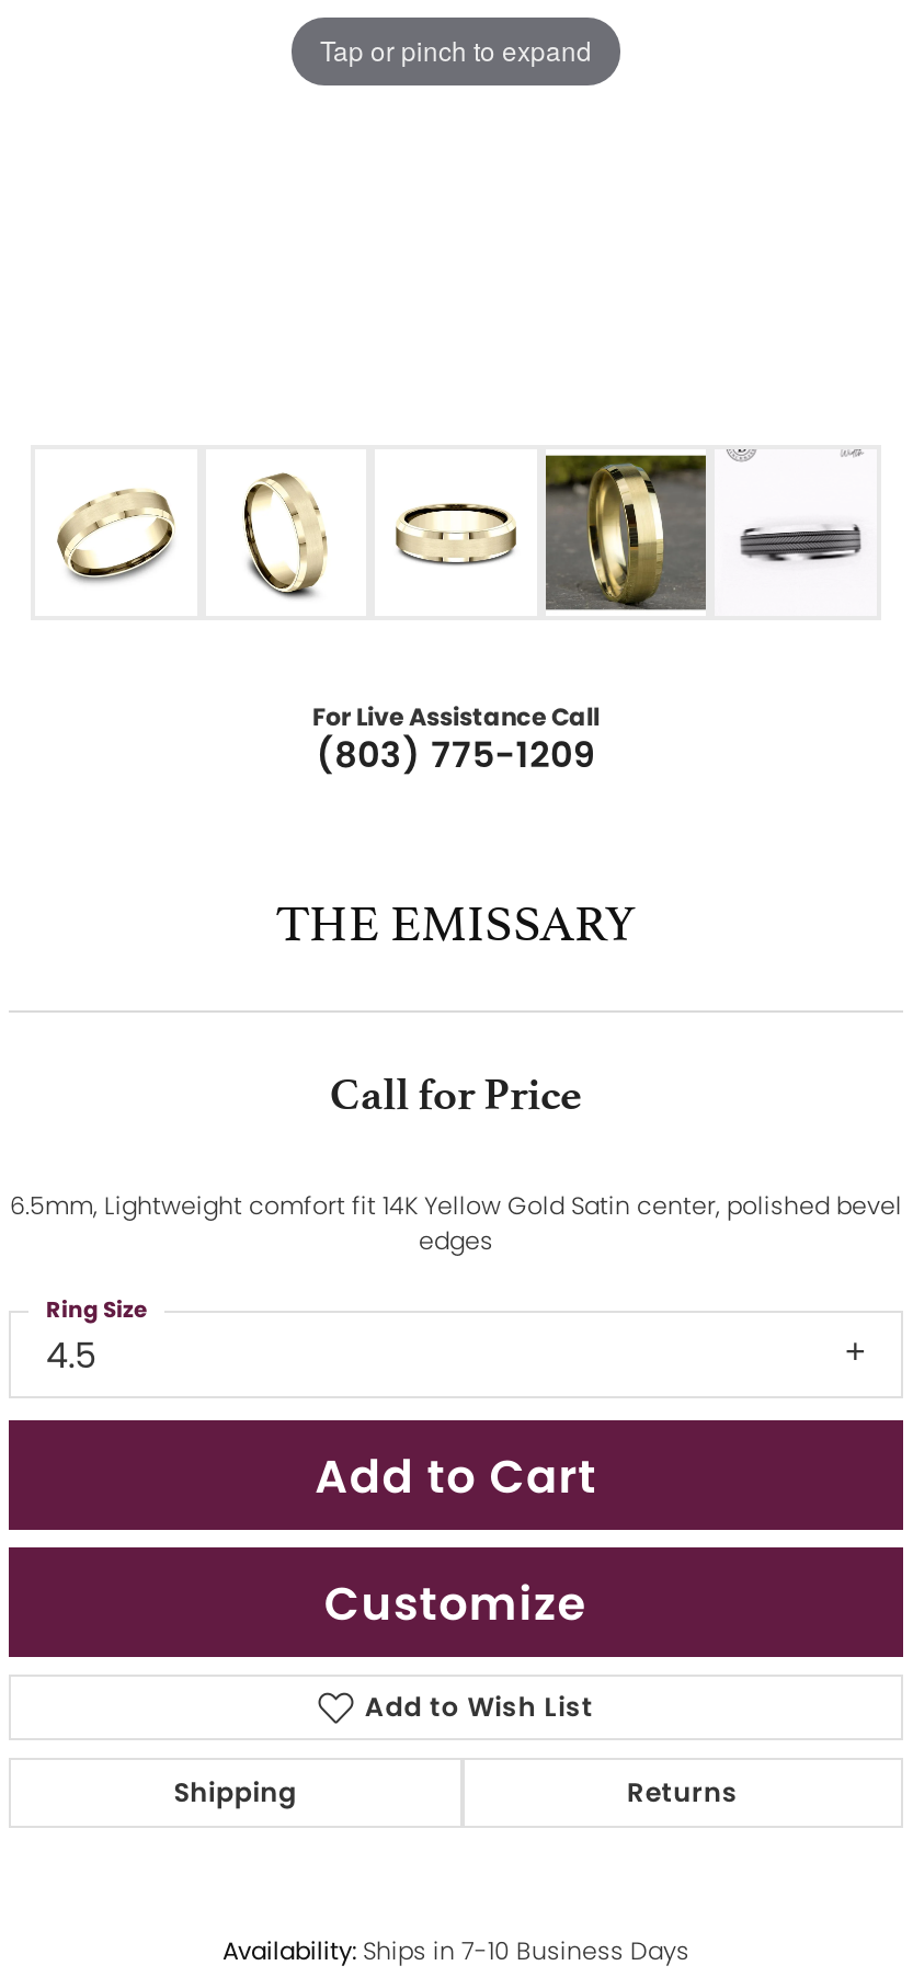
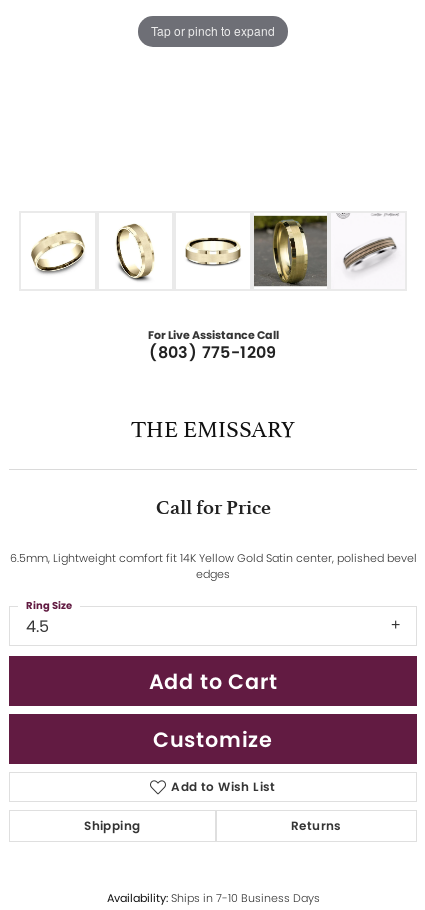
[739,504,861,579] [image] -> [343,237,397,273] [image]

